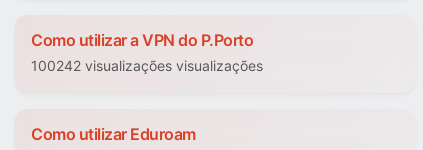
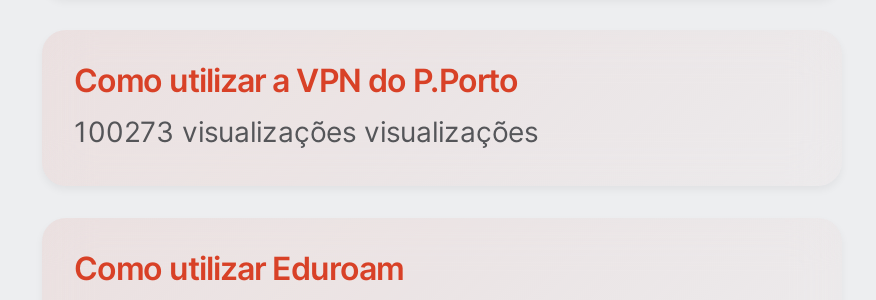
[31,57,263,74] 100242 visualizações visualizações -> [74,115,538,149] 100273 visualizações visualizações

